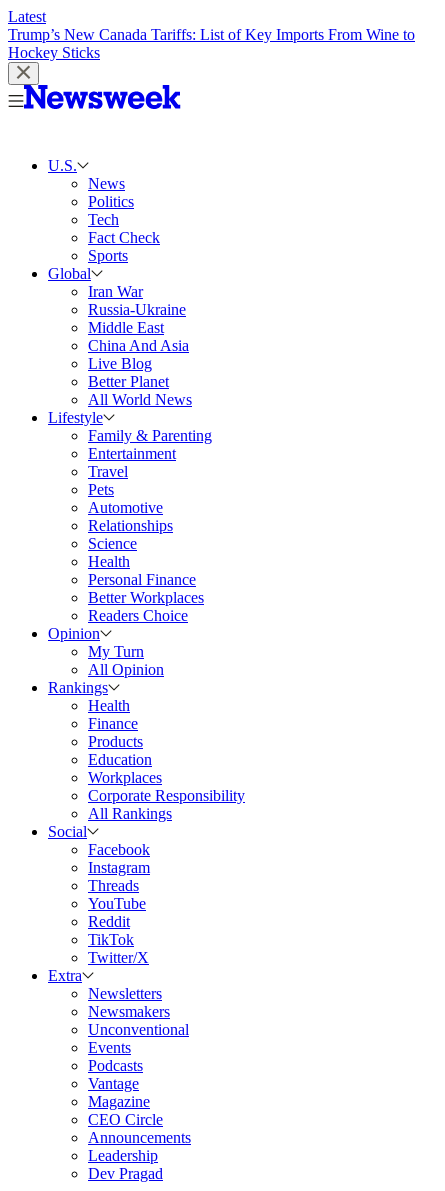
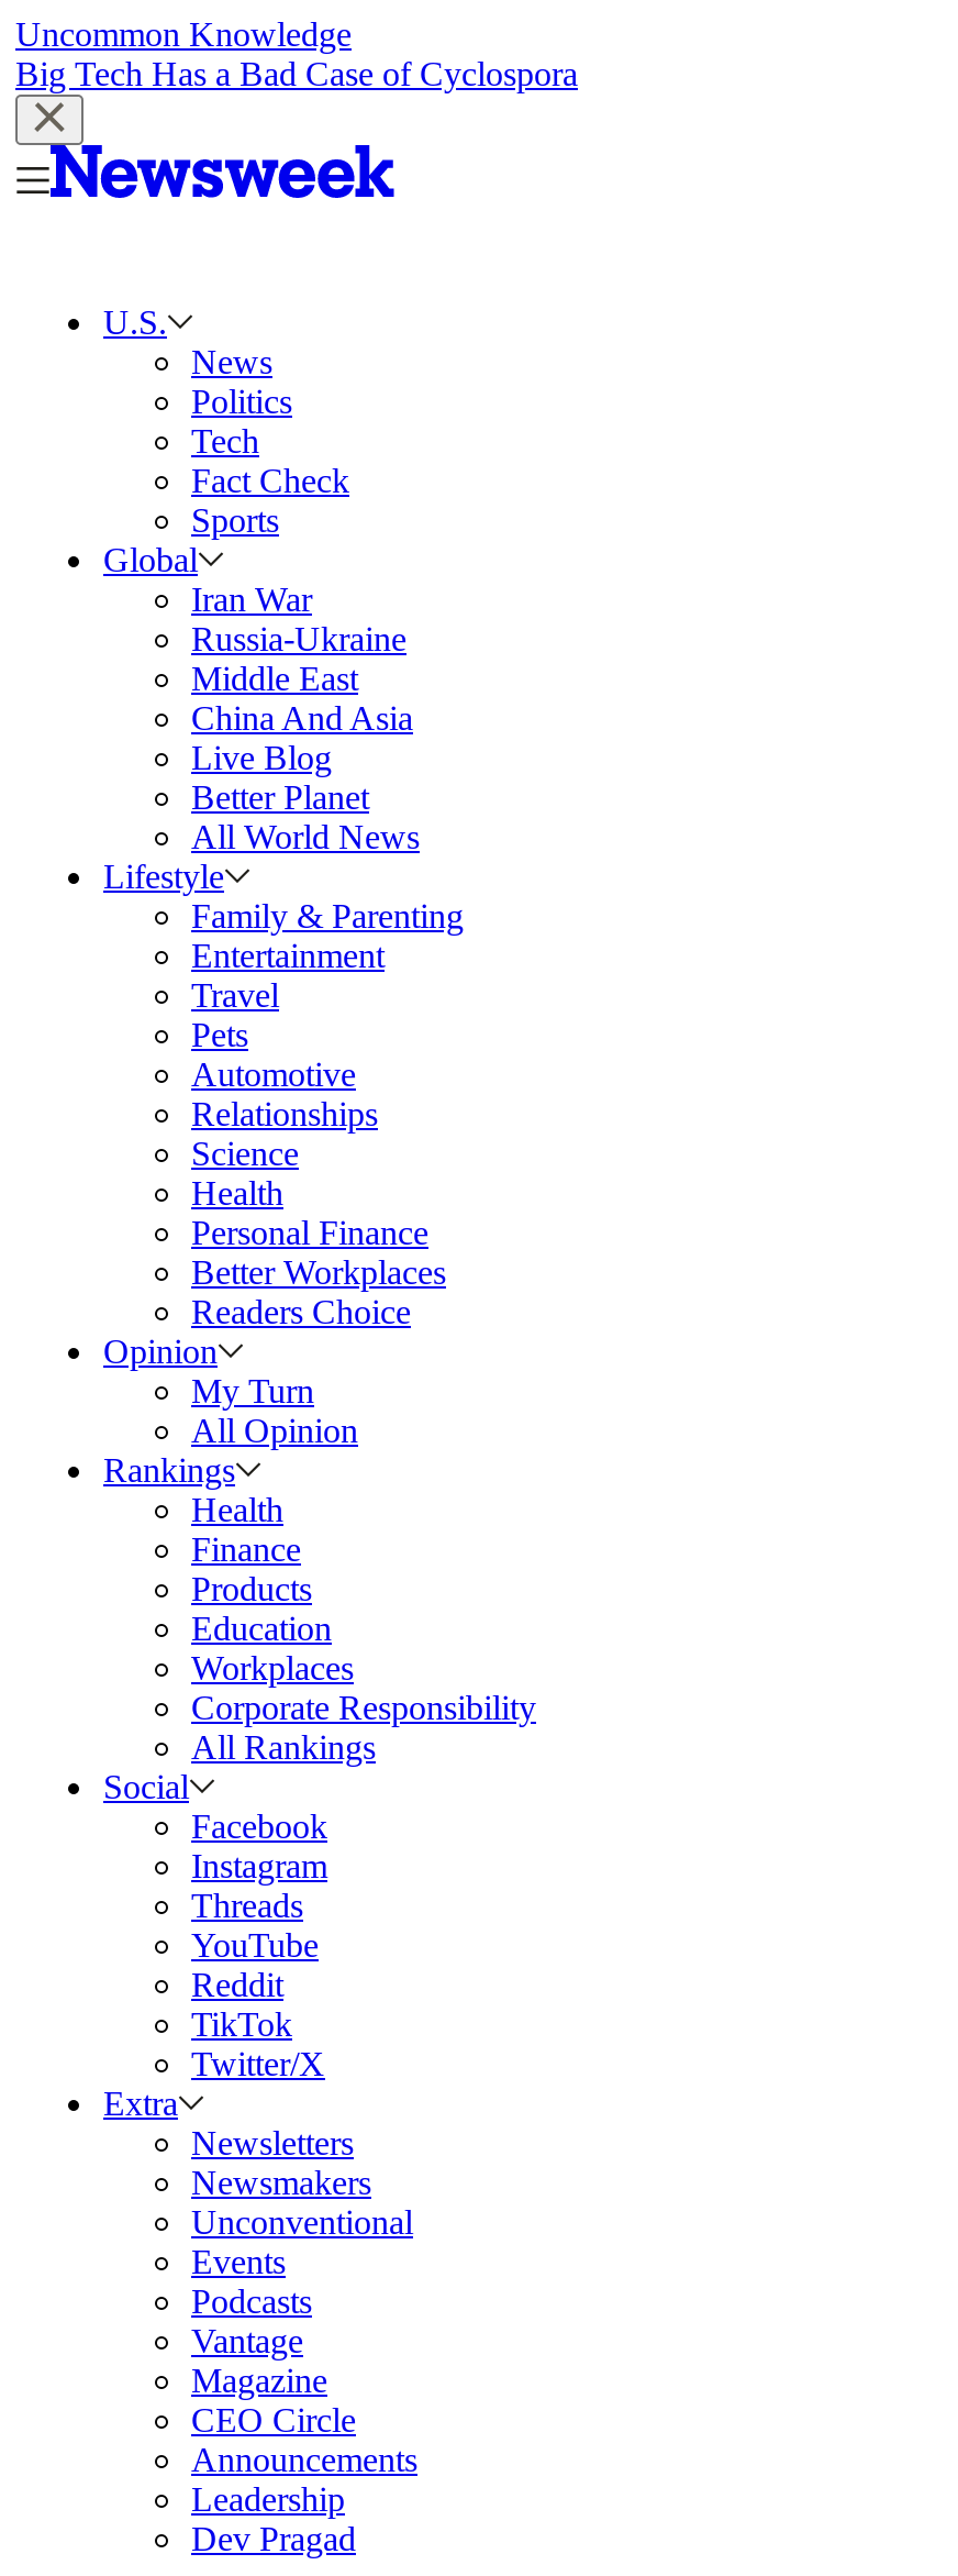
[8,8,415,61] Latest | Trump’s New Canada Tariffs: List of Key Imports From Wine to | Hockey Sticks -> [15,15,578,92] Uncommon Knowledge | Big Tech Has a Bad Case of Cyclospora

